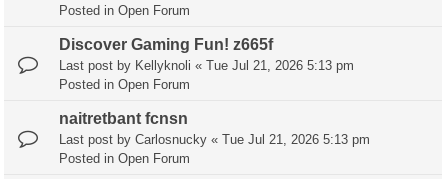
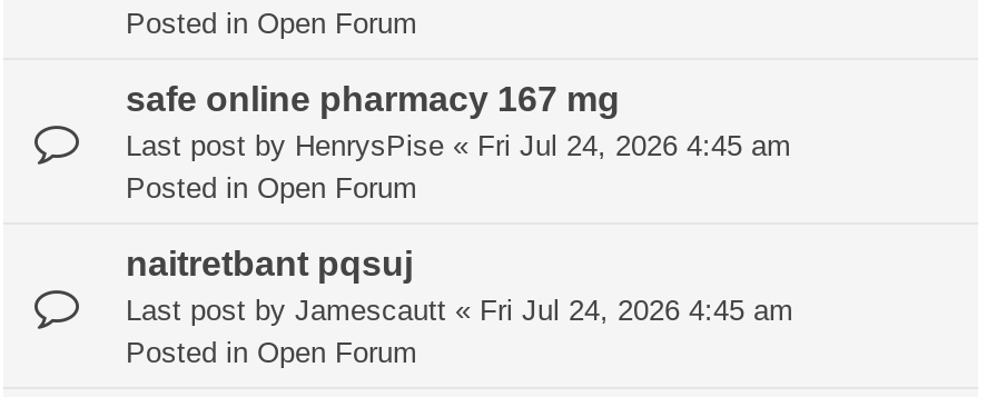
[59,36,354,73] Discover Gaming Fun! z665f | Last post by Kellyknoli «Tue Jul 21, 2026 5:13 pm -> [126,81,791,163] safe online pharmacy 167 mg | Last post by HenrysPise «Fri Jul 24, 2026 4:45 am
[59,110,188,127] naitretbant fcnsn -> [126,246,413,283] naitretbant pqsuj
[59,132,370,147] Last post by Carlosnucky «Tue Jul 21, 2026 5:13 pm -> [126,294,793,328] Last post by Jamescautt «Fri Jul 24, 2026 4:45 am

